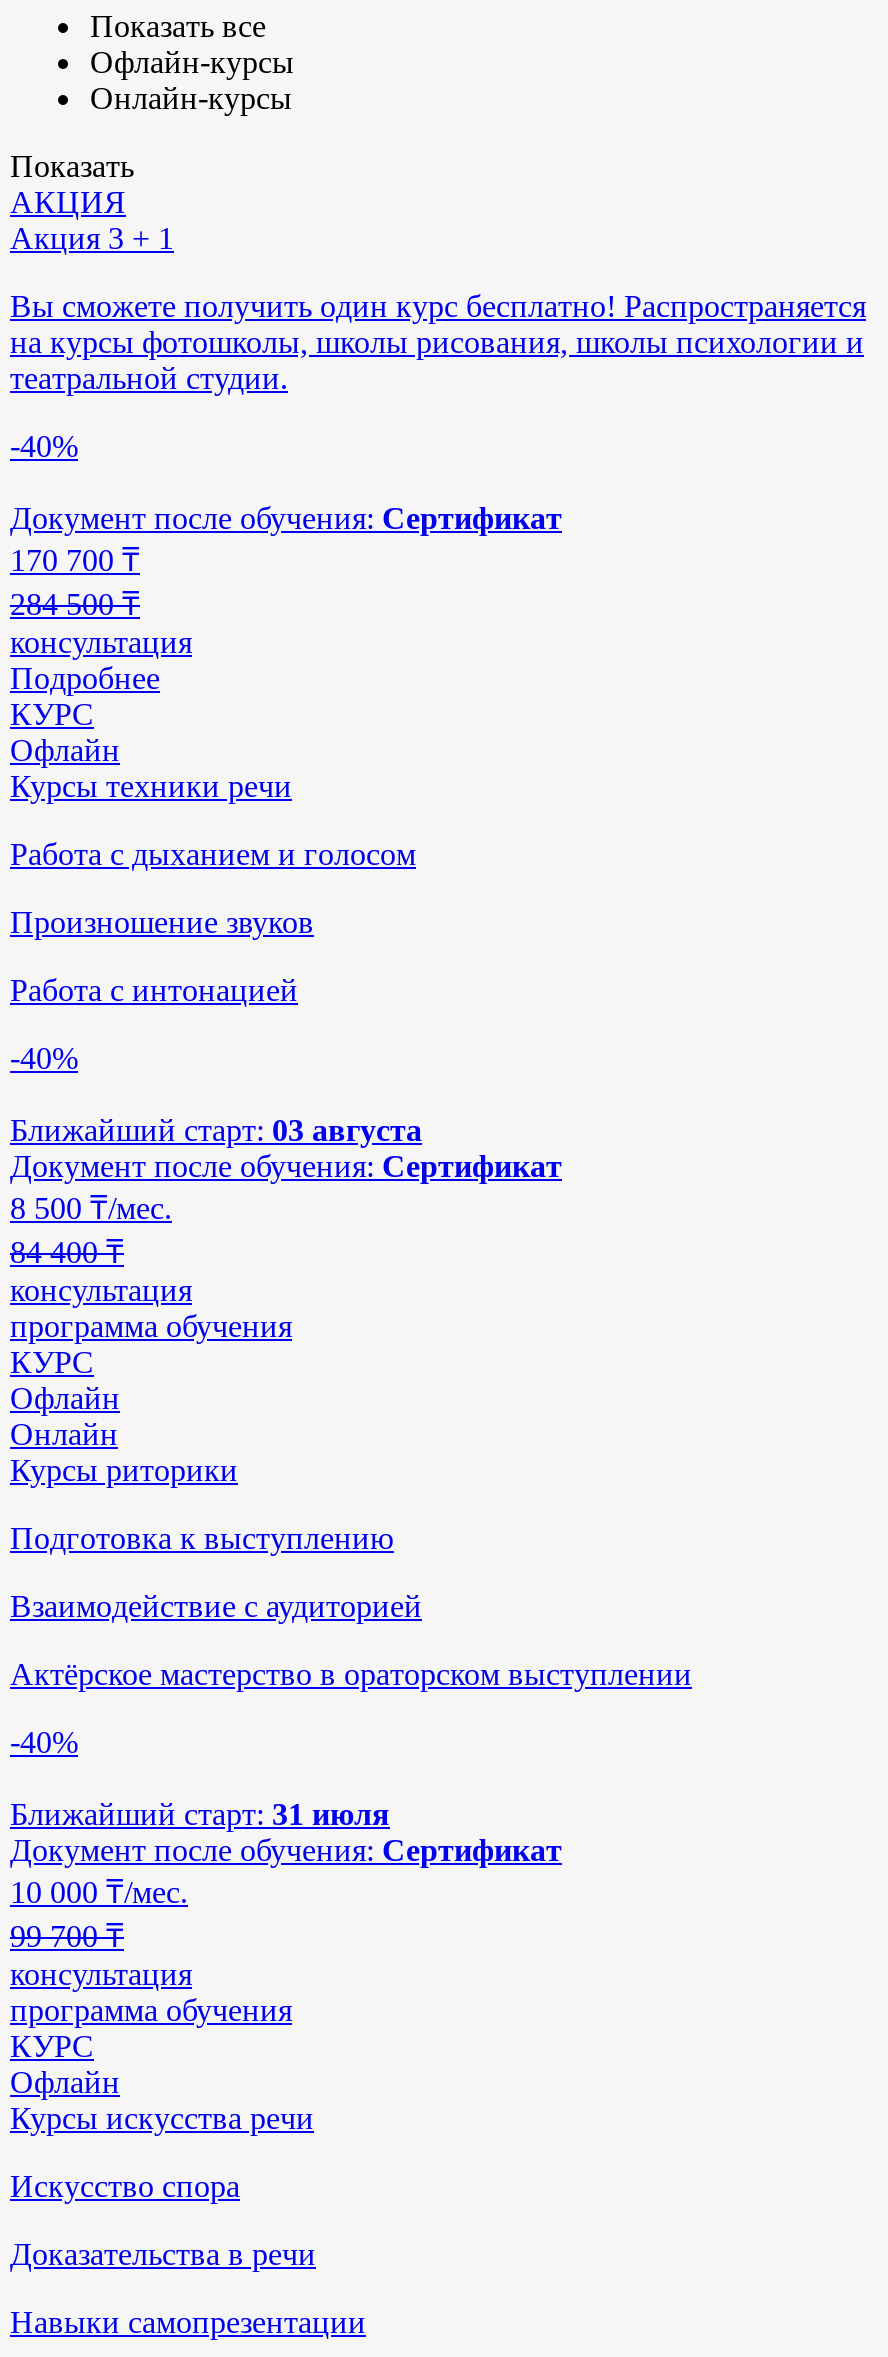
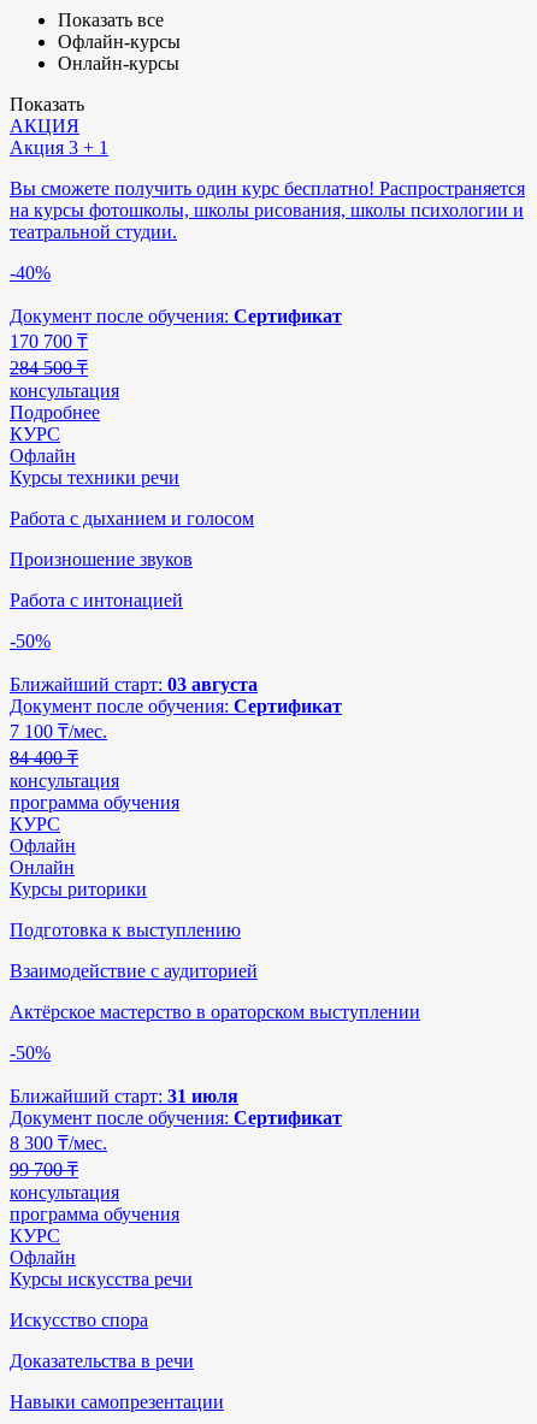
[10,1041,78,1075] -40% -> [10,631,51,651] -50%
[10,1191,172,1225] 8 500 ₸/мес. -> [10,721,107,742] 7 100 ₸/мес.
[10,1725,78,1759] -40% -> [10,1043,51,1063] -50%
[10,1875,188,1909] 10 000 ₸/мес. -> [10,1133,107,1153] 8 300 ₸/мес.

